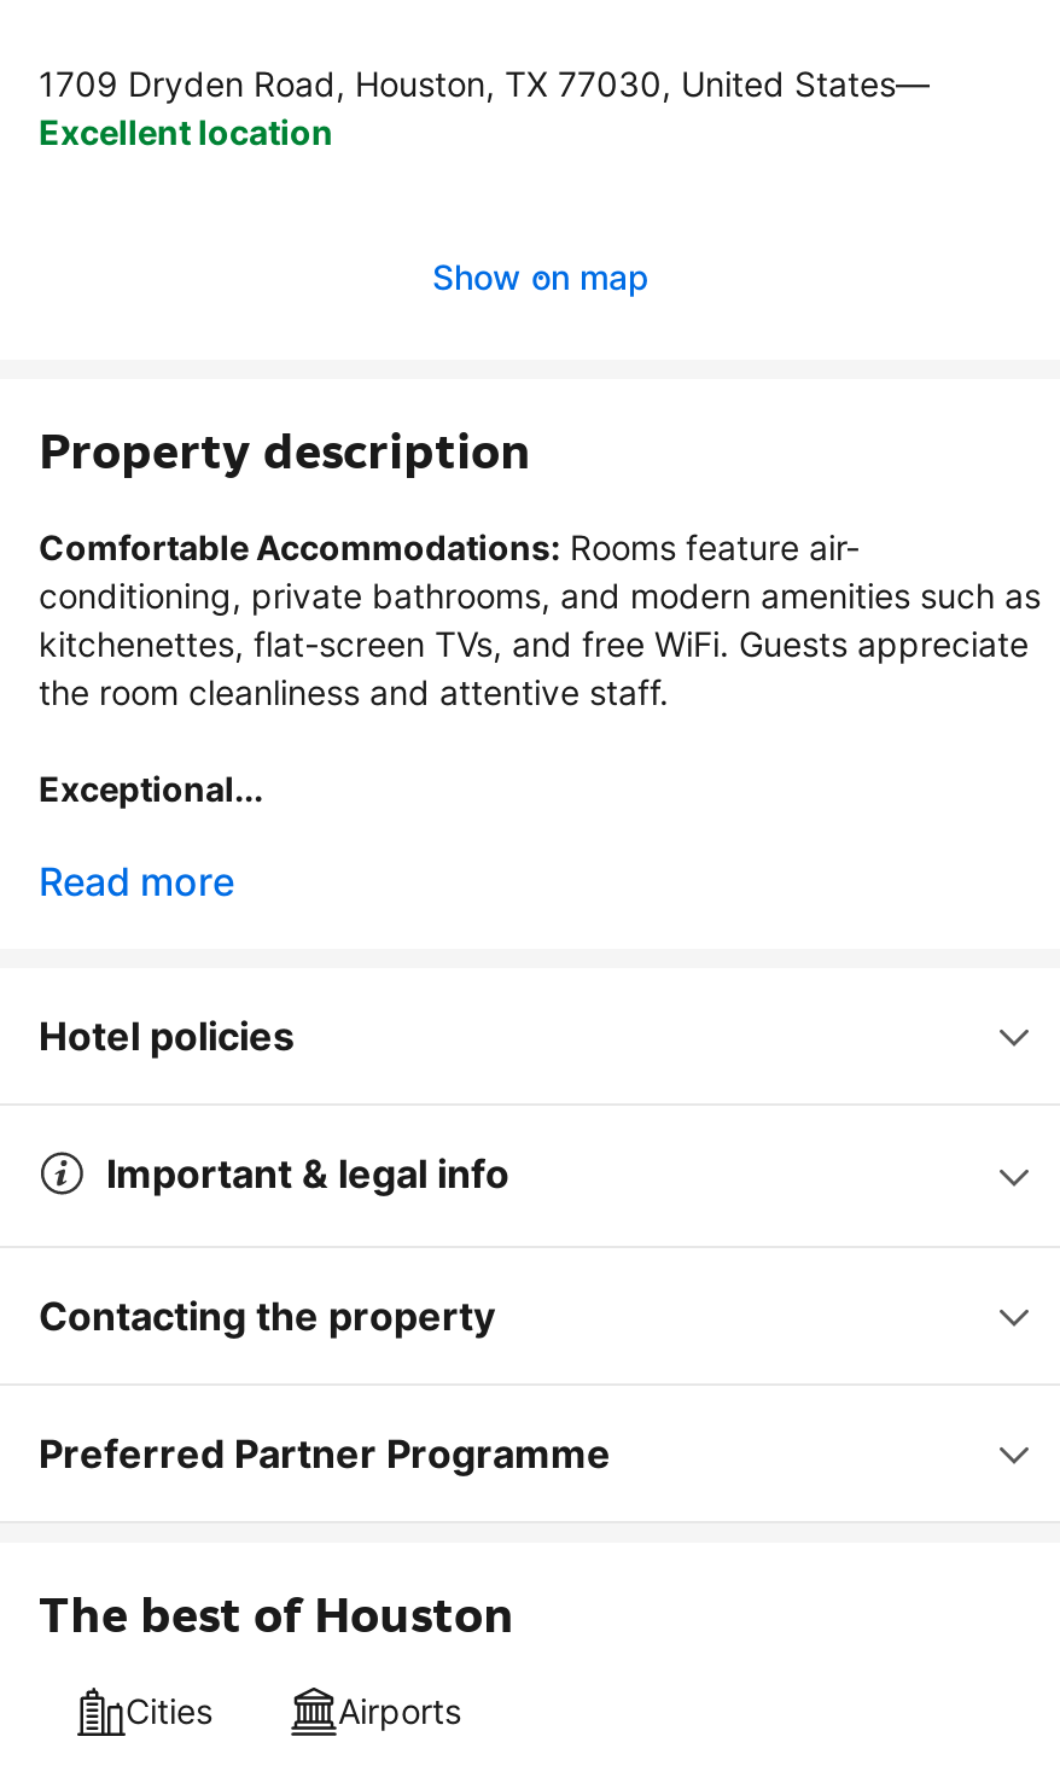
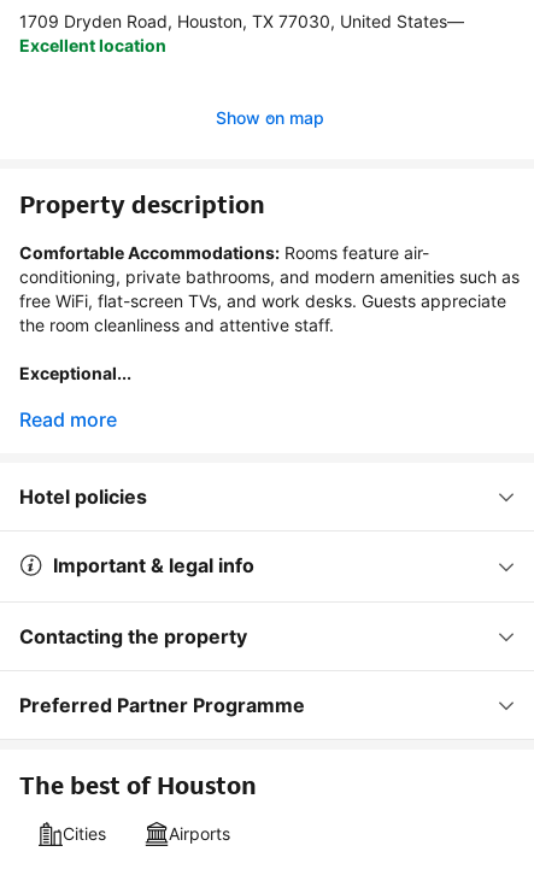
[39,623,1029,664] kitchenettes, flat-screen TVs, and free WiFi. Guests appreciate -> [19,290,506,311] free WiFi, flat-screen TVs, and work desks. Guests appreciate

